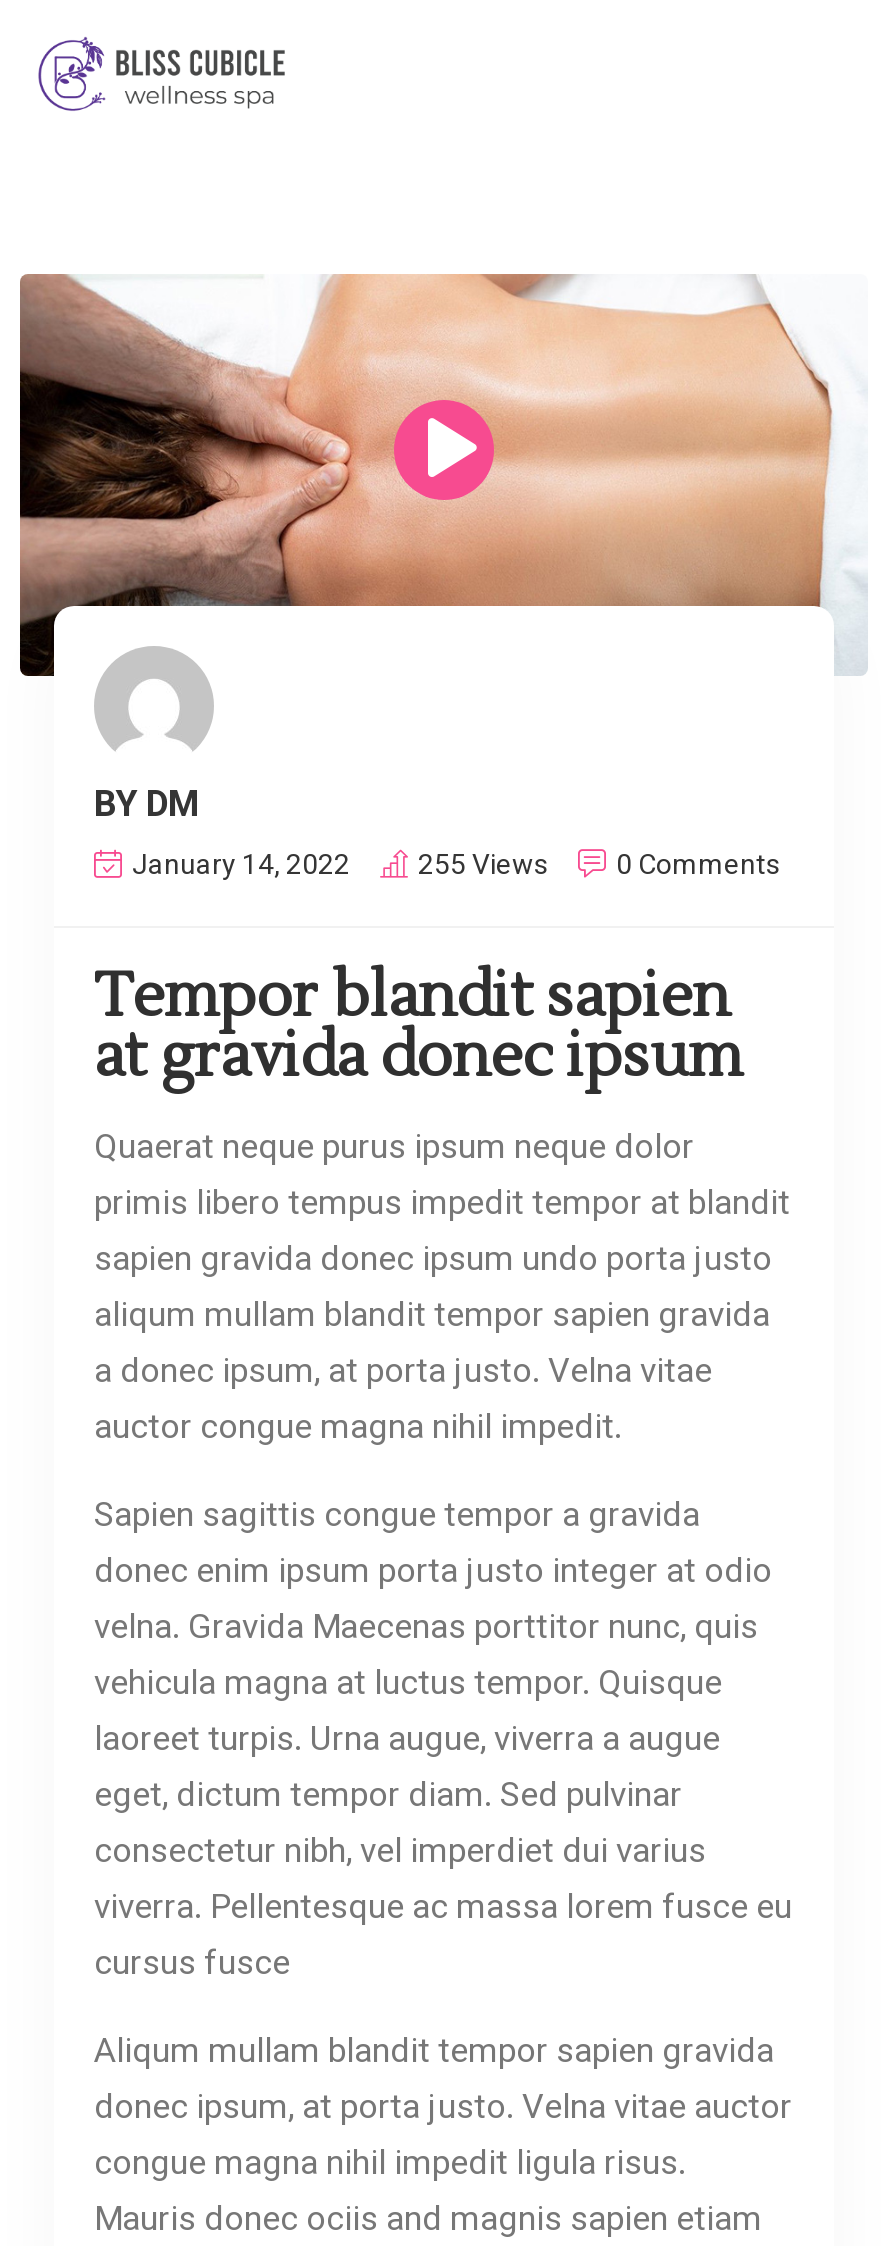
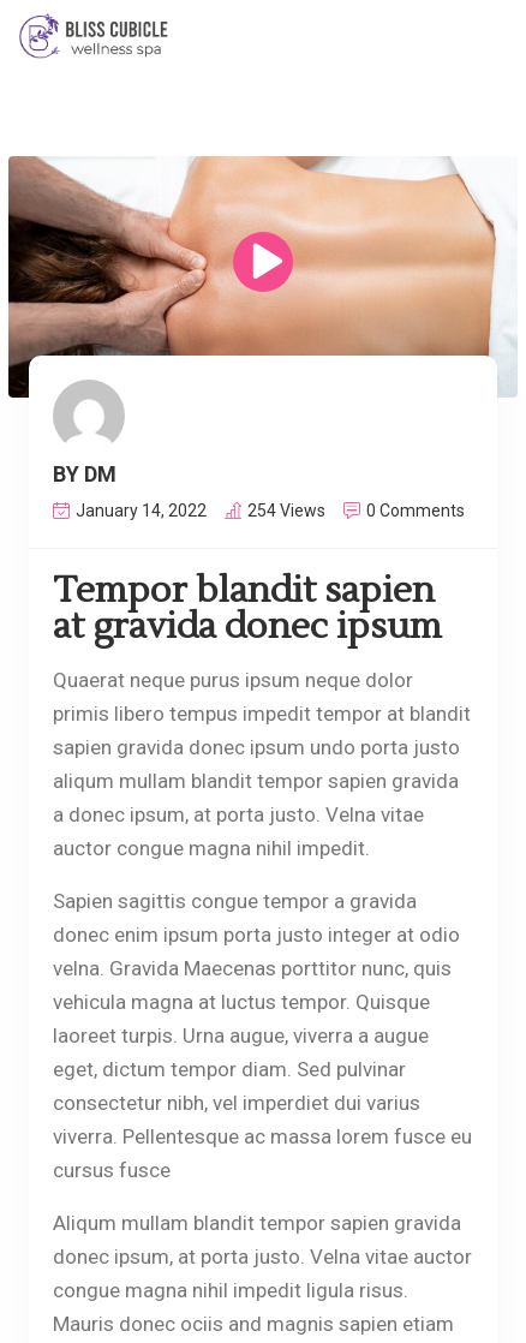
[418,848,548,880] 255 Views -> [247,501,325,520] 254 Views

